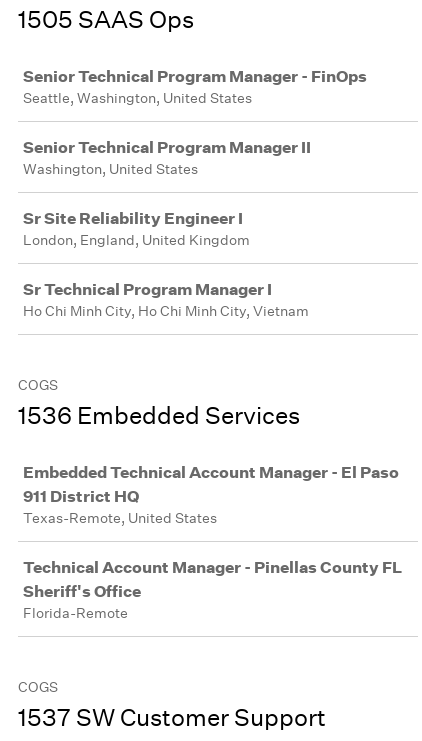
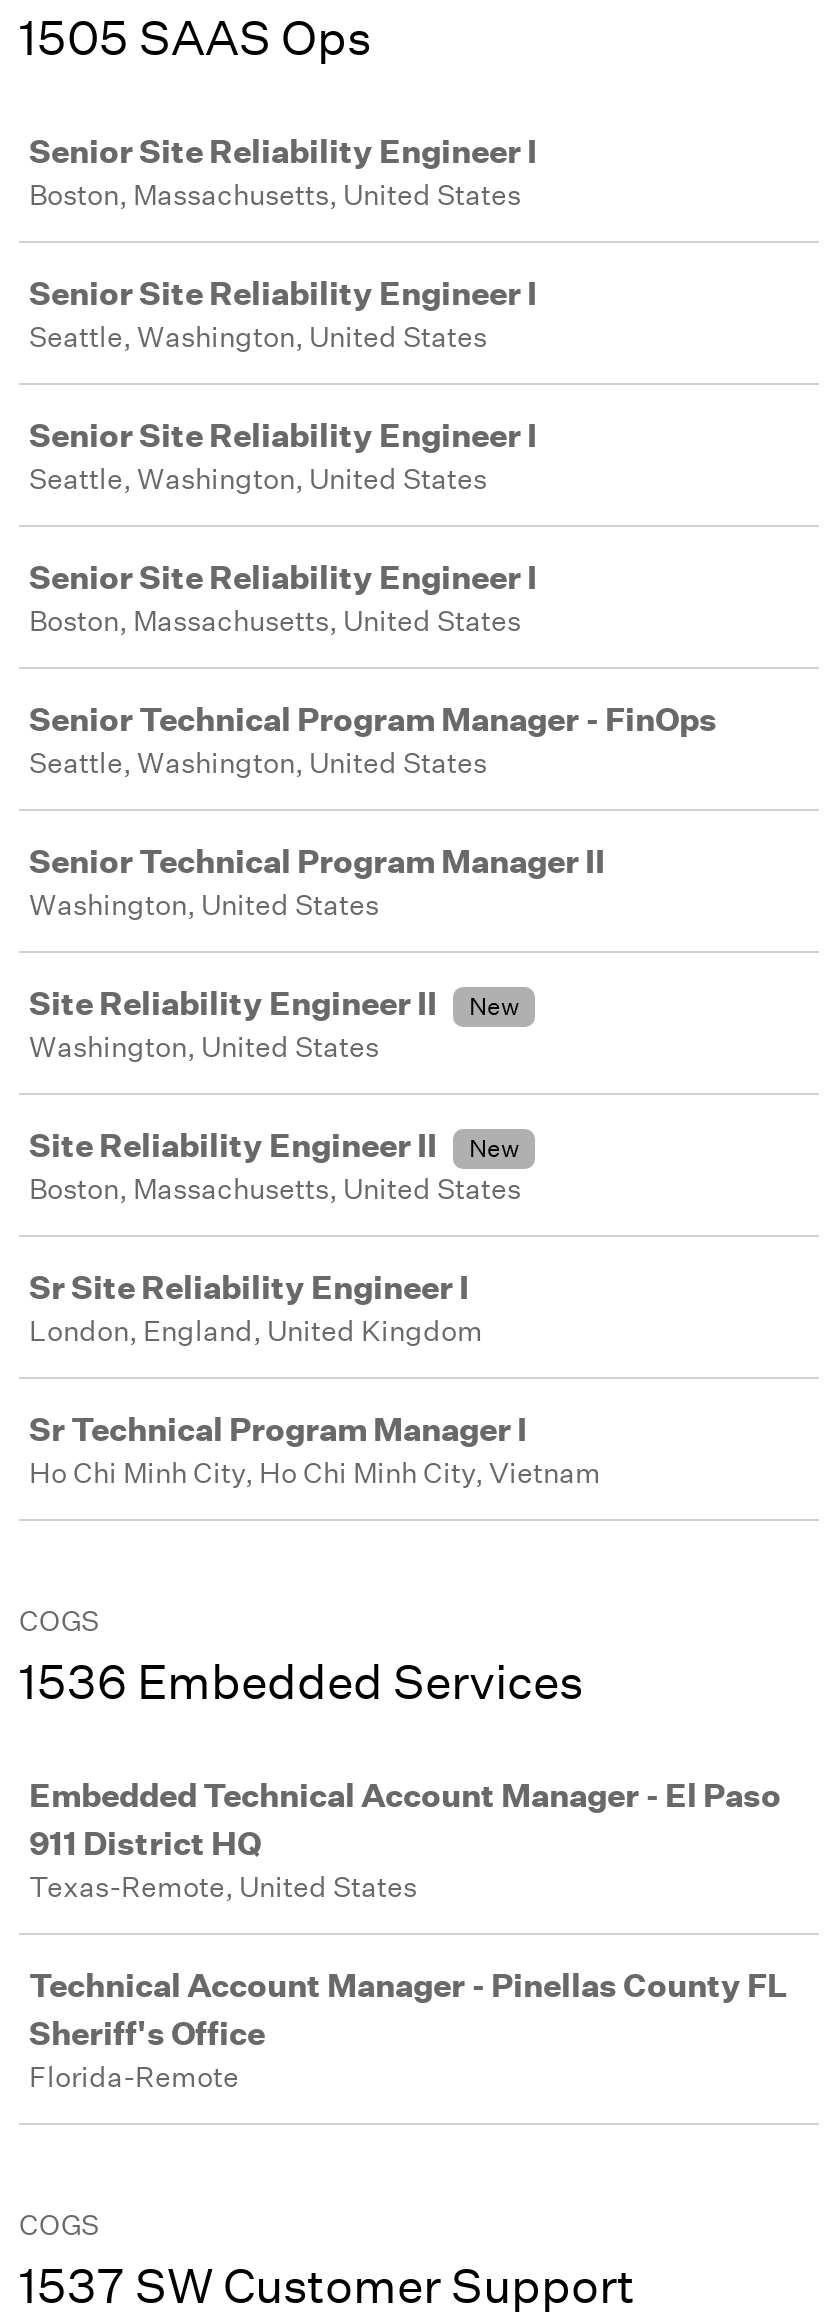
none -> [29,131,537,639] Senior Site Reliability Engineer I | Boston, Massachusetts, United States | Senior Site Reliability Engineer I | Seattle, Washington, United States | Senior Site Reliability Engineer I | Seattle, Washington, United States | Senior Site Reliability Engineer I | Boston, Massachusetts, United States
none -> [29,983,521,1207] Site Reliability Engineer II | New | Washington, United States | Site Reliability Engineer II | New | Boston, Massachusetts, United States

